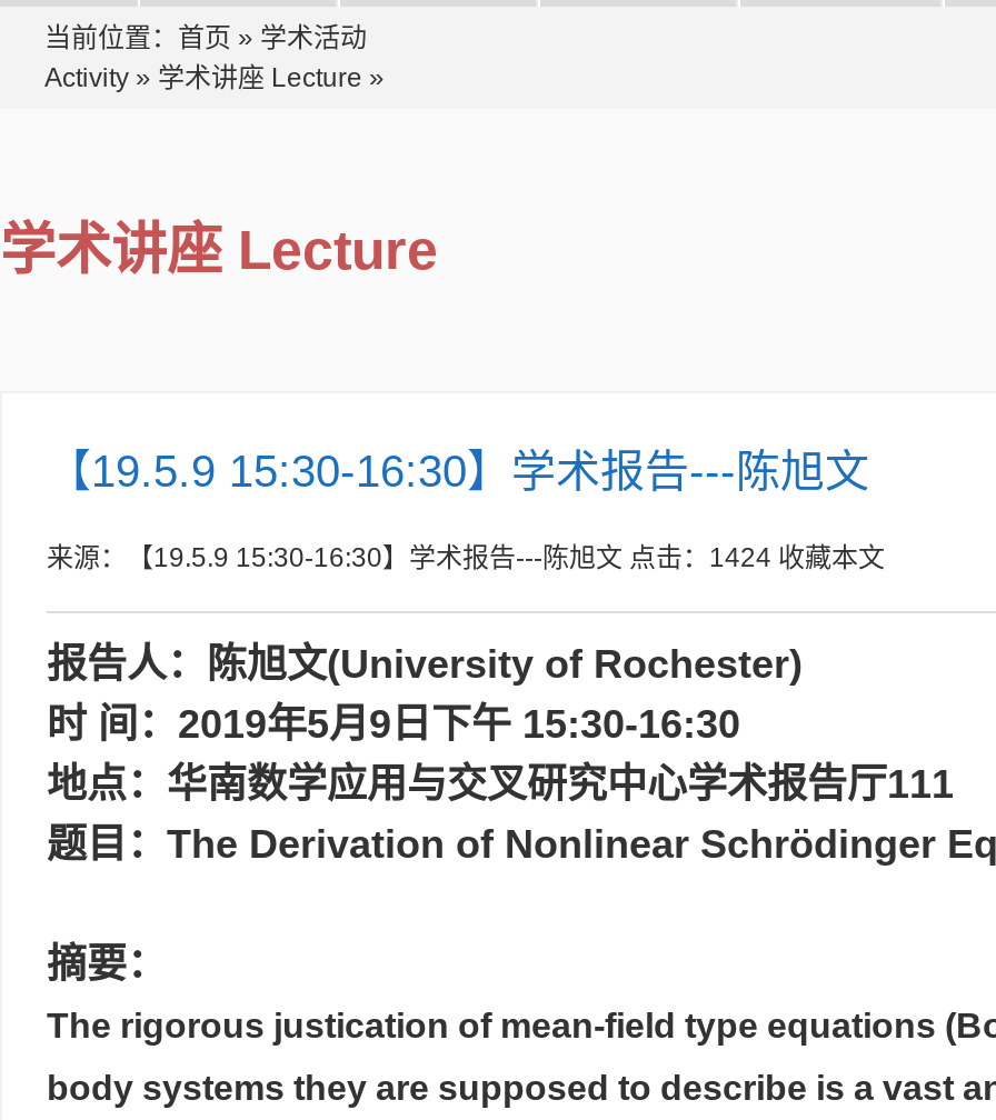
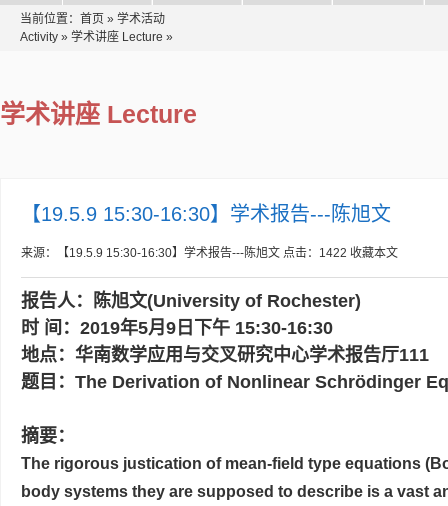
[47,542,885,573] 来源：【19.5.9 15:30-16:30】学术报告---陈旭文 点击：1424 收藏本文 -> [21,246,398,260] 来源：【19.5.9 15:30-16:30】学术报告---陈旭文 点击：1422 收藏本文

